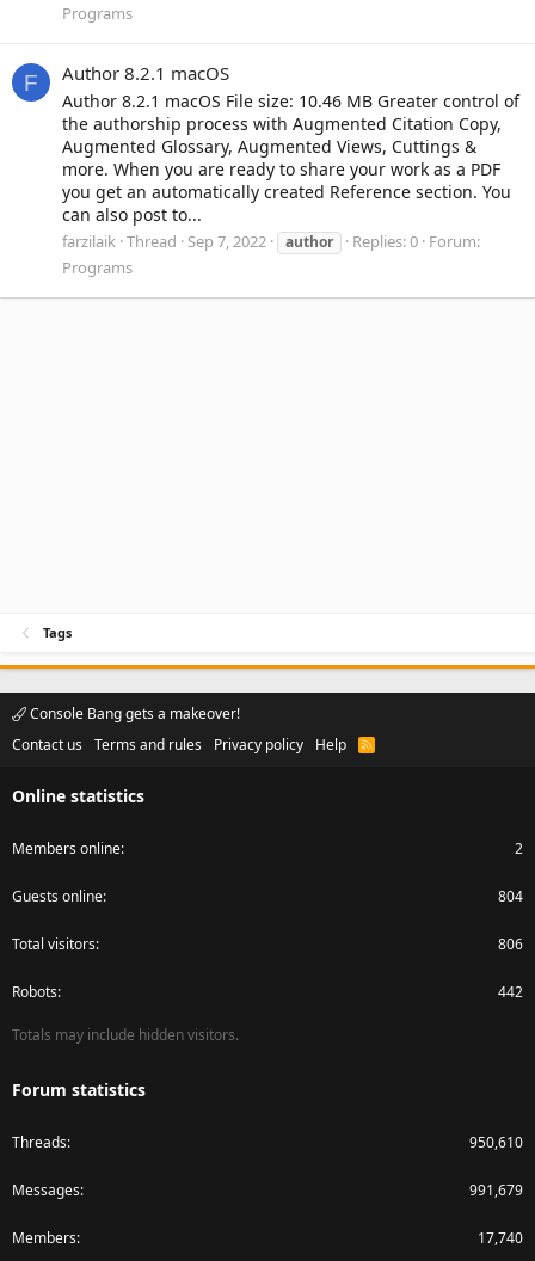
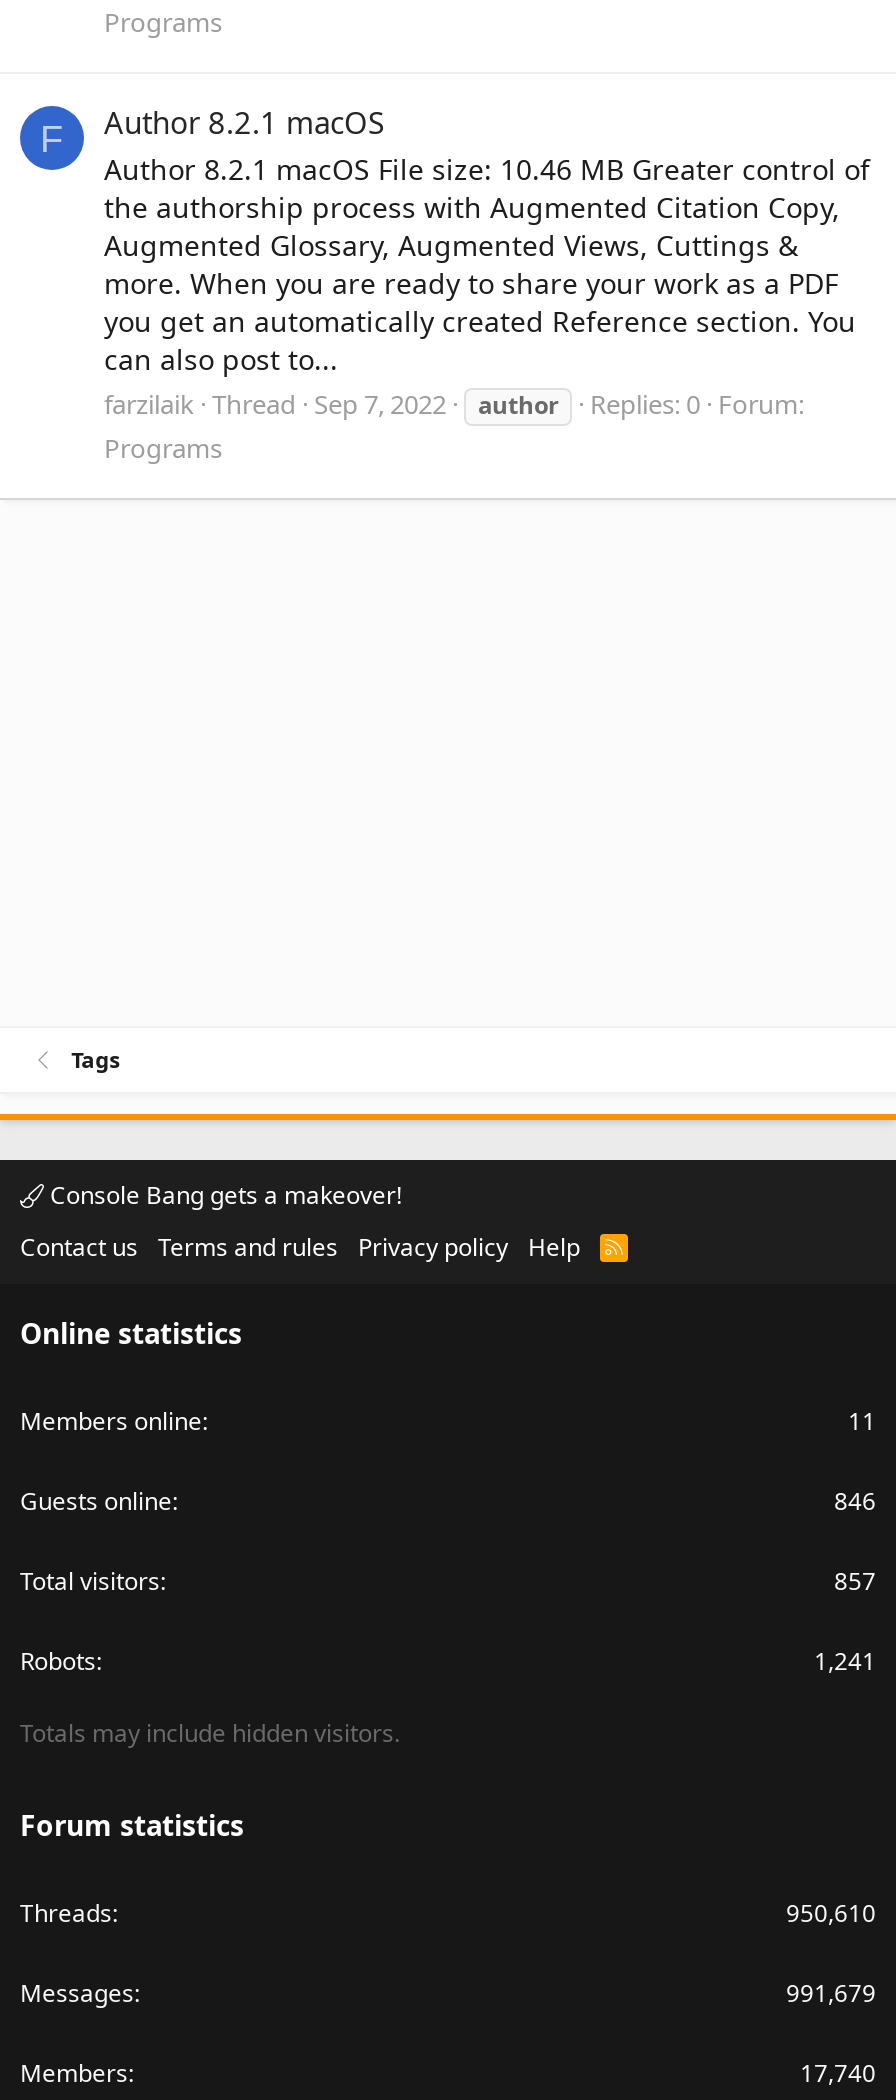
[515,838,523,859] 2 -> [848,1404,876,1438] 11
[498,886,523,906] 804 -> [834,1484,876,1518] 846
[498,934,523,954] 806 -> [834,1564,876,1598] 857
[498,982,523,1002] 442 -> [814,1644,876,1678] 1,241

